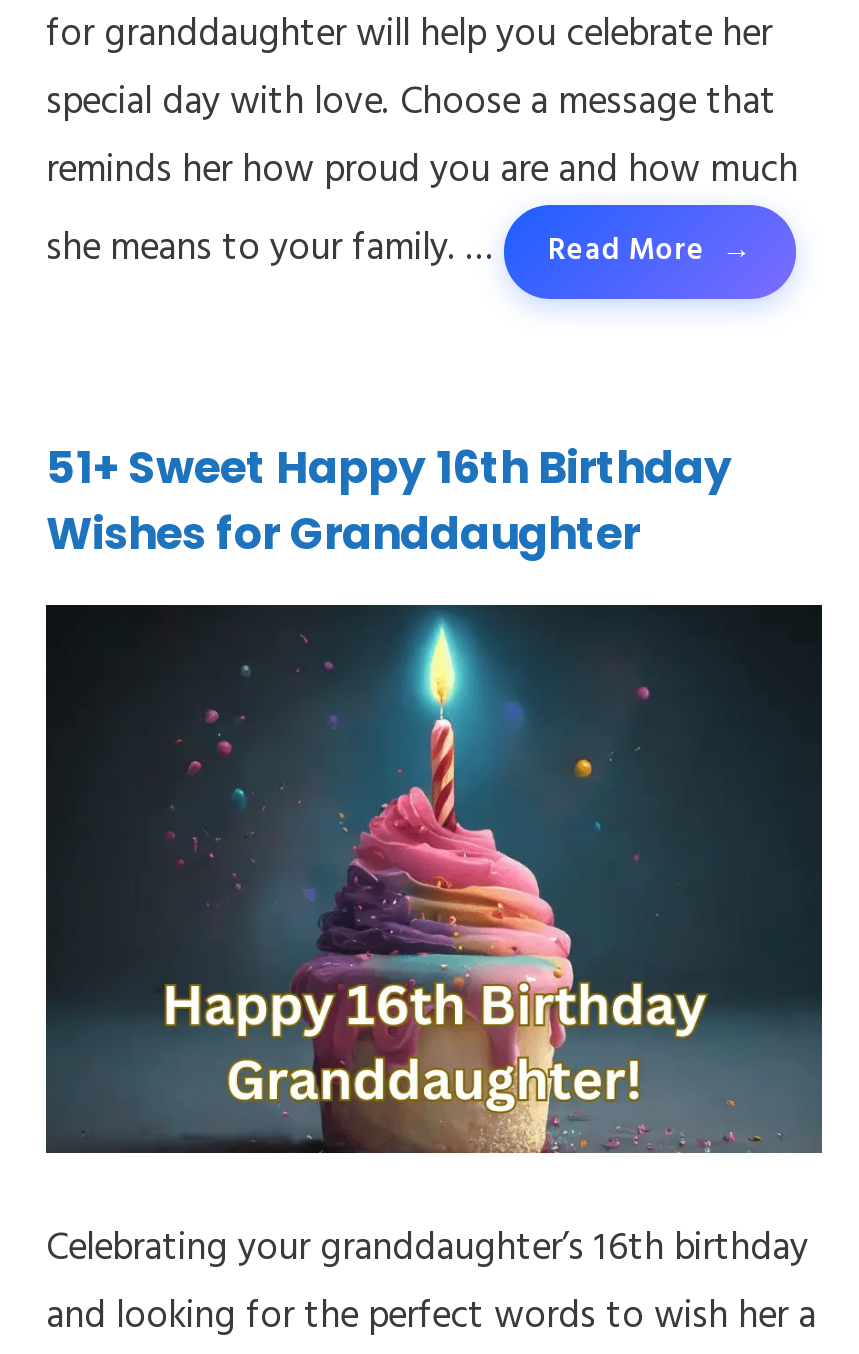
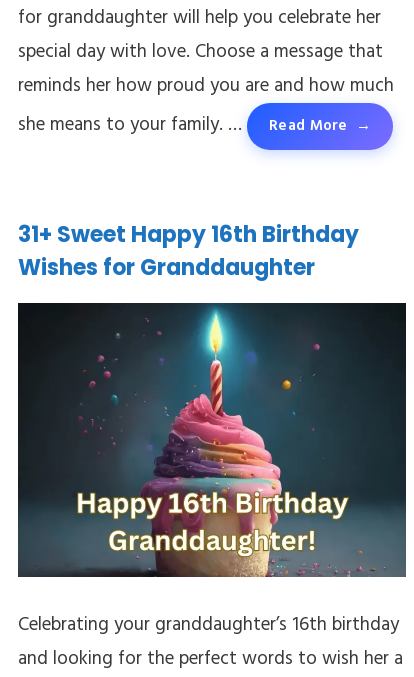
[46,438,732,500] 51+ Sweet Happy 16th Birthday -> [18,219,359,250] 31+ Sweet Happy 16th Birthday

